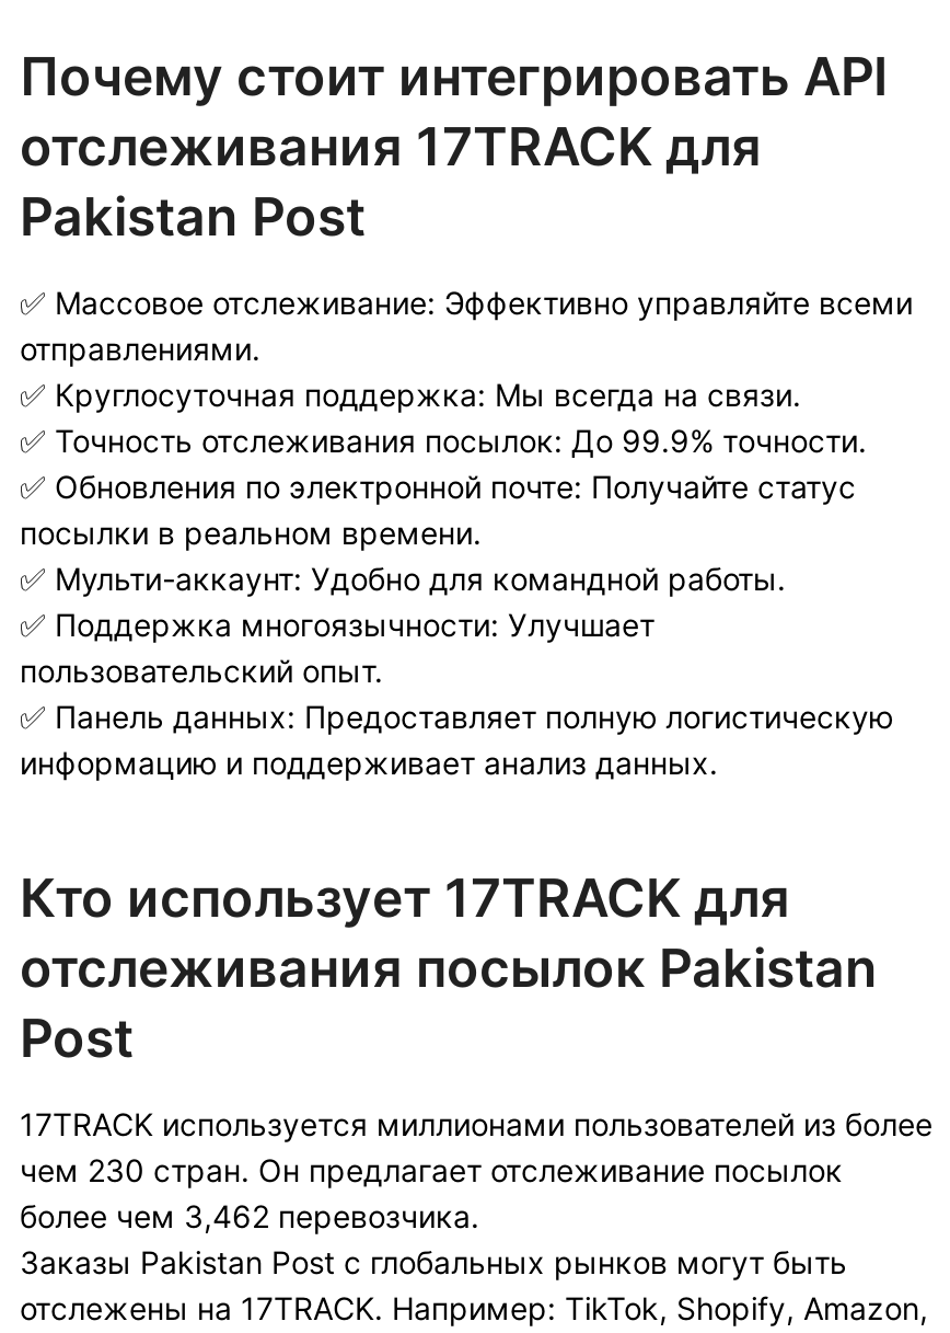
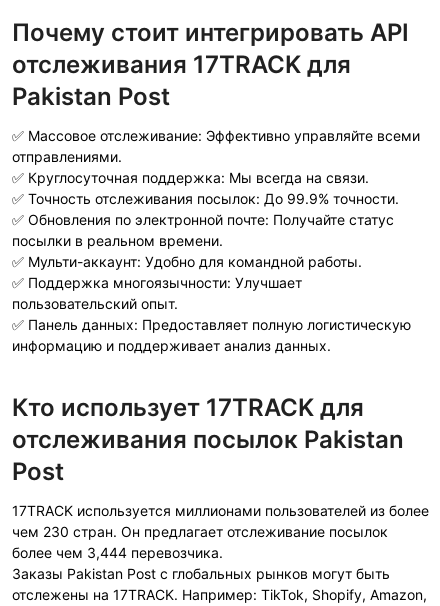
[20,1197,479,1235] более чем 3,462 перевозчика. -> [12,544,223,561] более чем 3,444 перевозчика.

